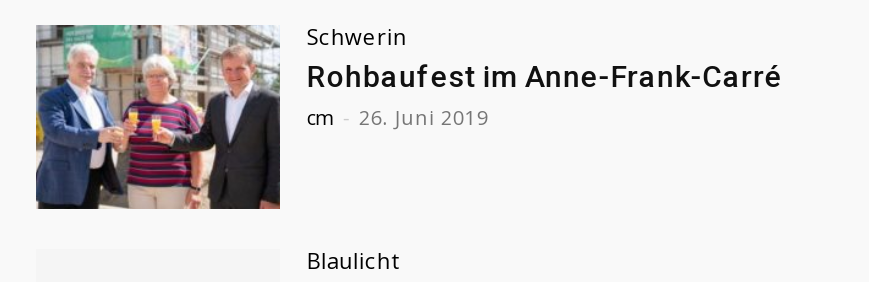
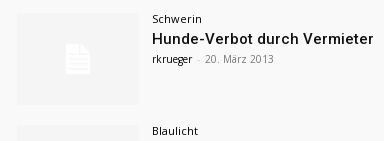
[34,22,282,212] [image] -> none
[307,60,783,132] Rohbaufest im Anne-Frank-Carré | cm - 26. Juni 2019 -> [152,30,374,66] Hunde-Verbot durch Vermieter | rkrueger - 20. März 2013

